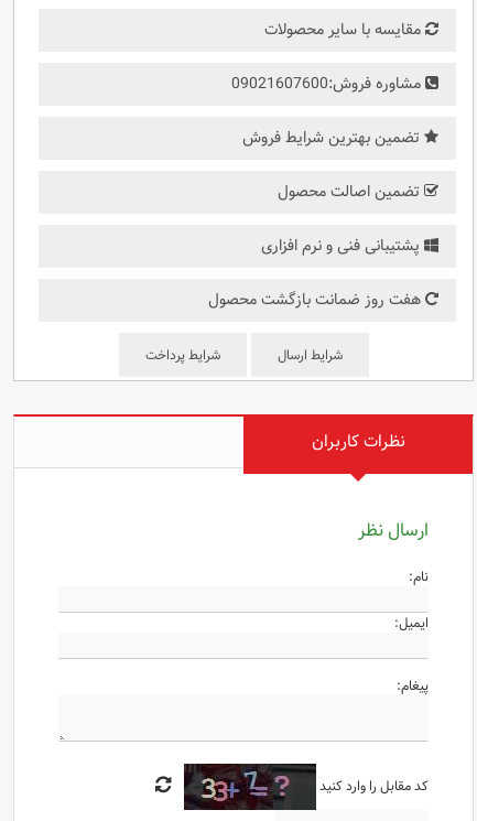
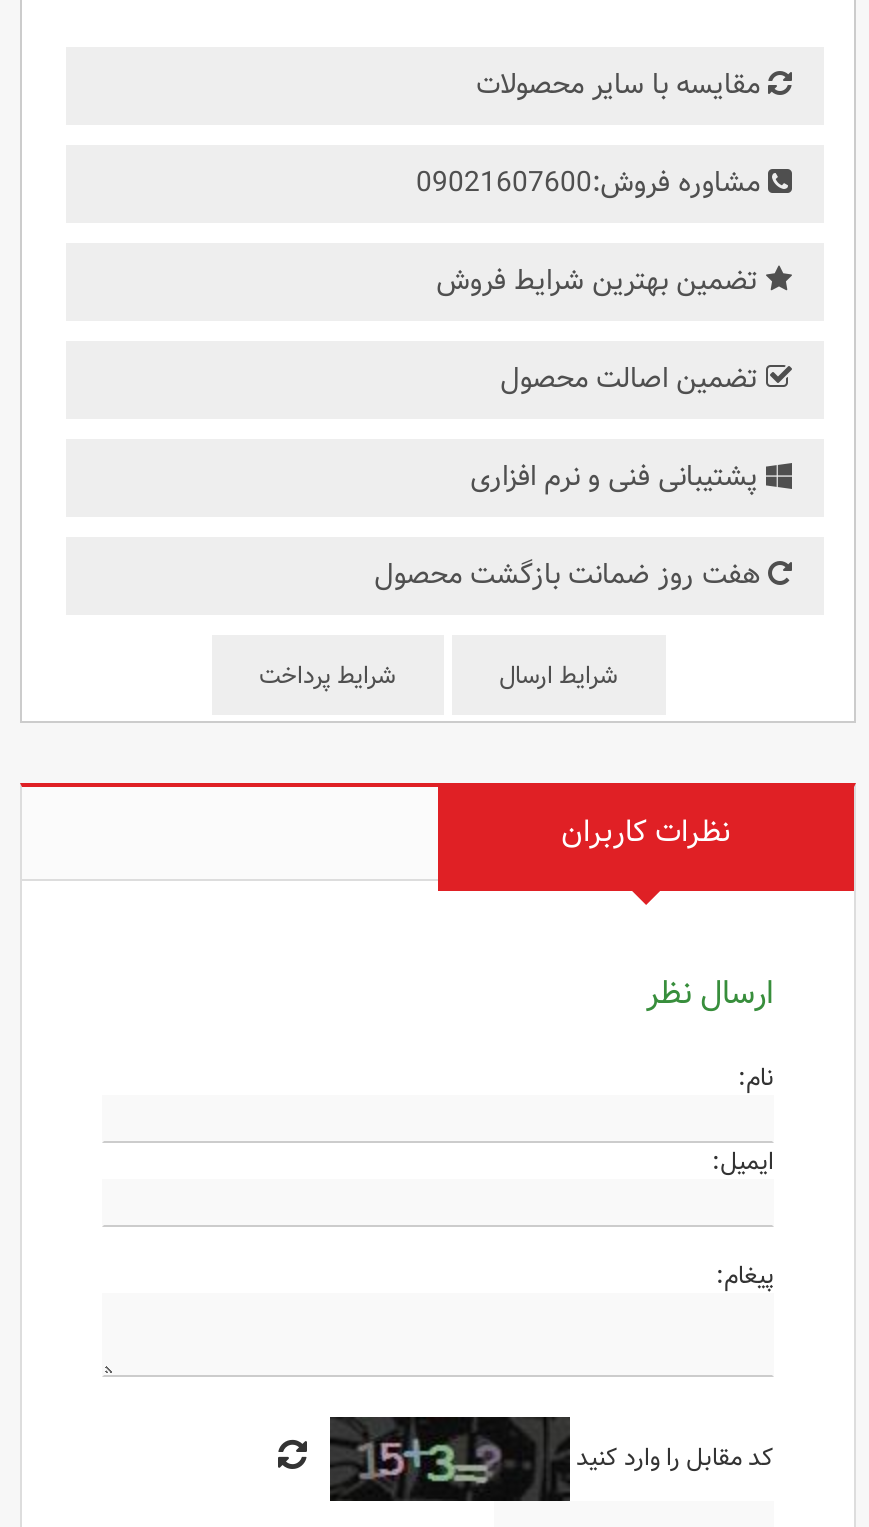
[184,764,315,810] [image] -> [330,1417,566,1497] [image]

